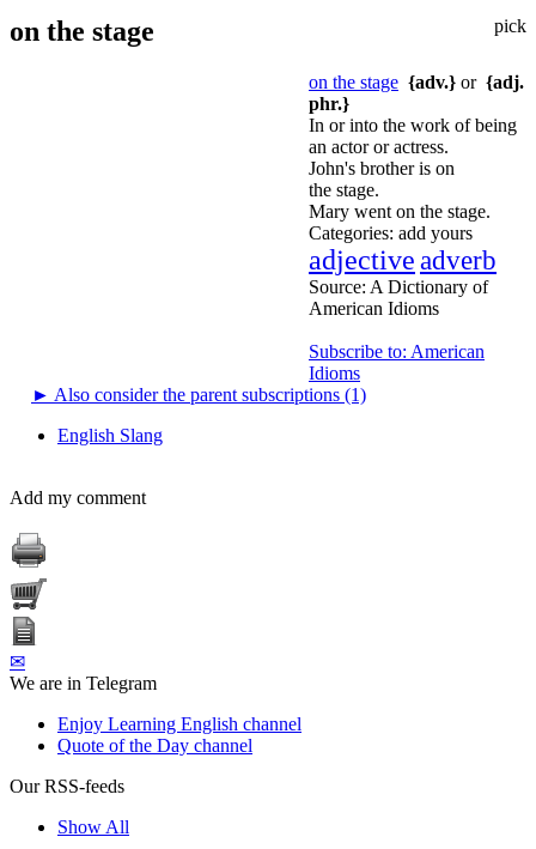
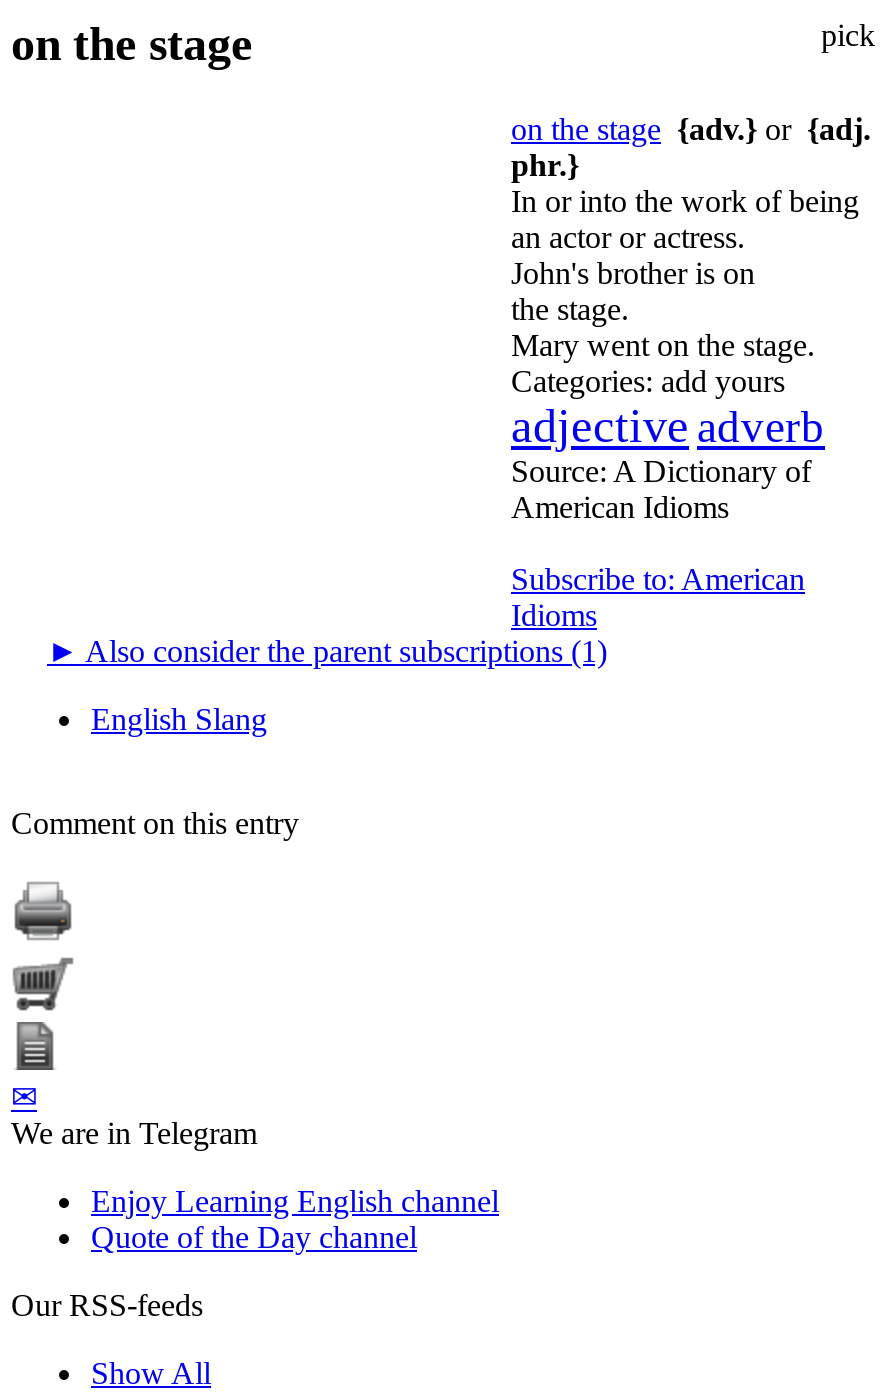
[10,487,146,507] Add my comment -> [11,806,299,840] Comment on this entry

